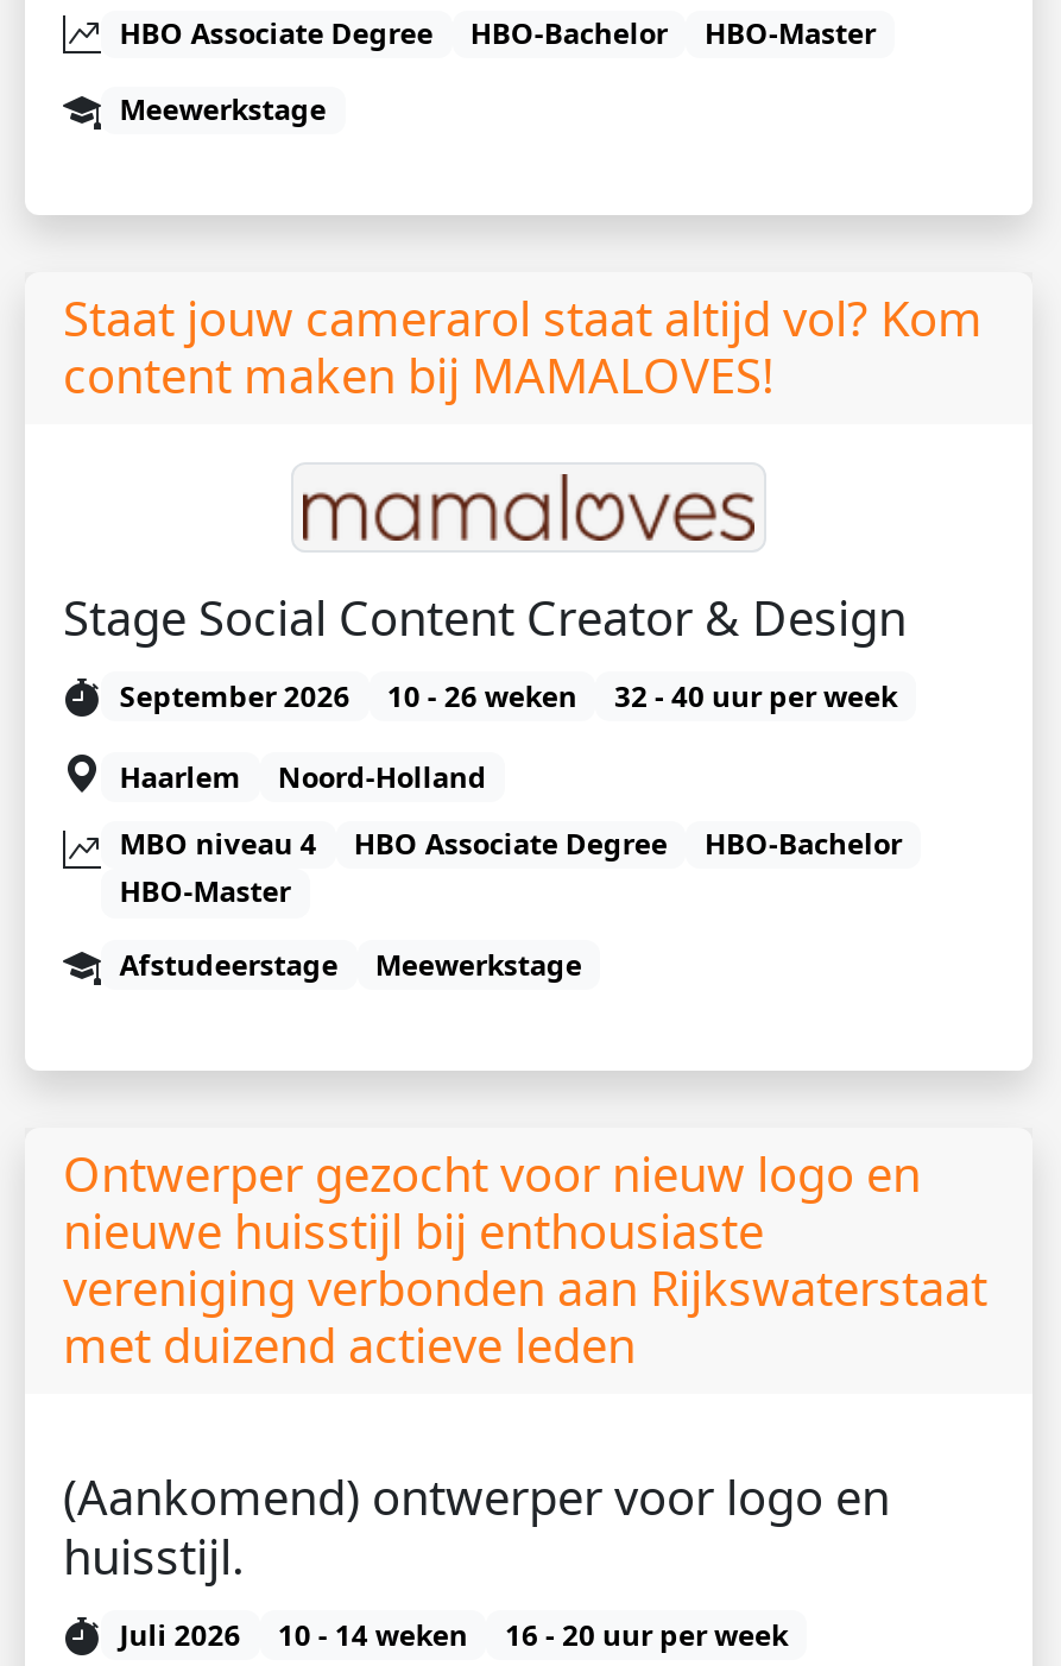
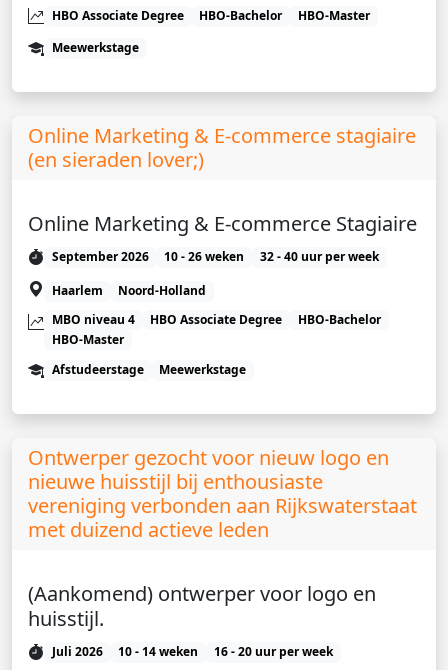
[63,286,983,407] Staat jouw camerarol staat altijd vol? Kom | content maken bij MAMALOVES! -> [28,122,416,173] Online Marketing & E-commerce stagiaire | (en sieraden lover;)
[63,584,907,649] Stage Social Content Creator & Design -> [28,210,417,237] Online Marketing & E-commerce Stagiaire

